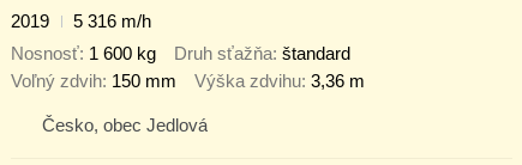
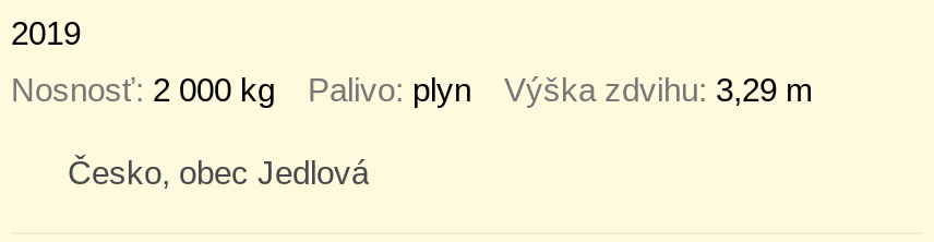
[11,11,365,90] 5 316 m/h | Nosnosť 1 600 kg | Druh sťažňa štandard | Voľný zdvih 150 mm | Výška zdvihu 3,36 m -> [11,71,814,108] Nosnosť 2 000 kg | Palivo plyn | Výška zdvihu 3,29 m

